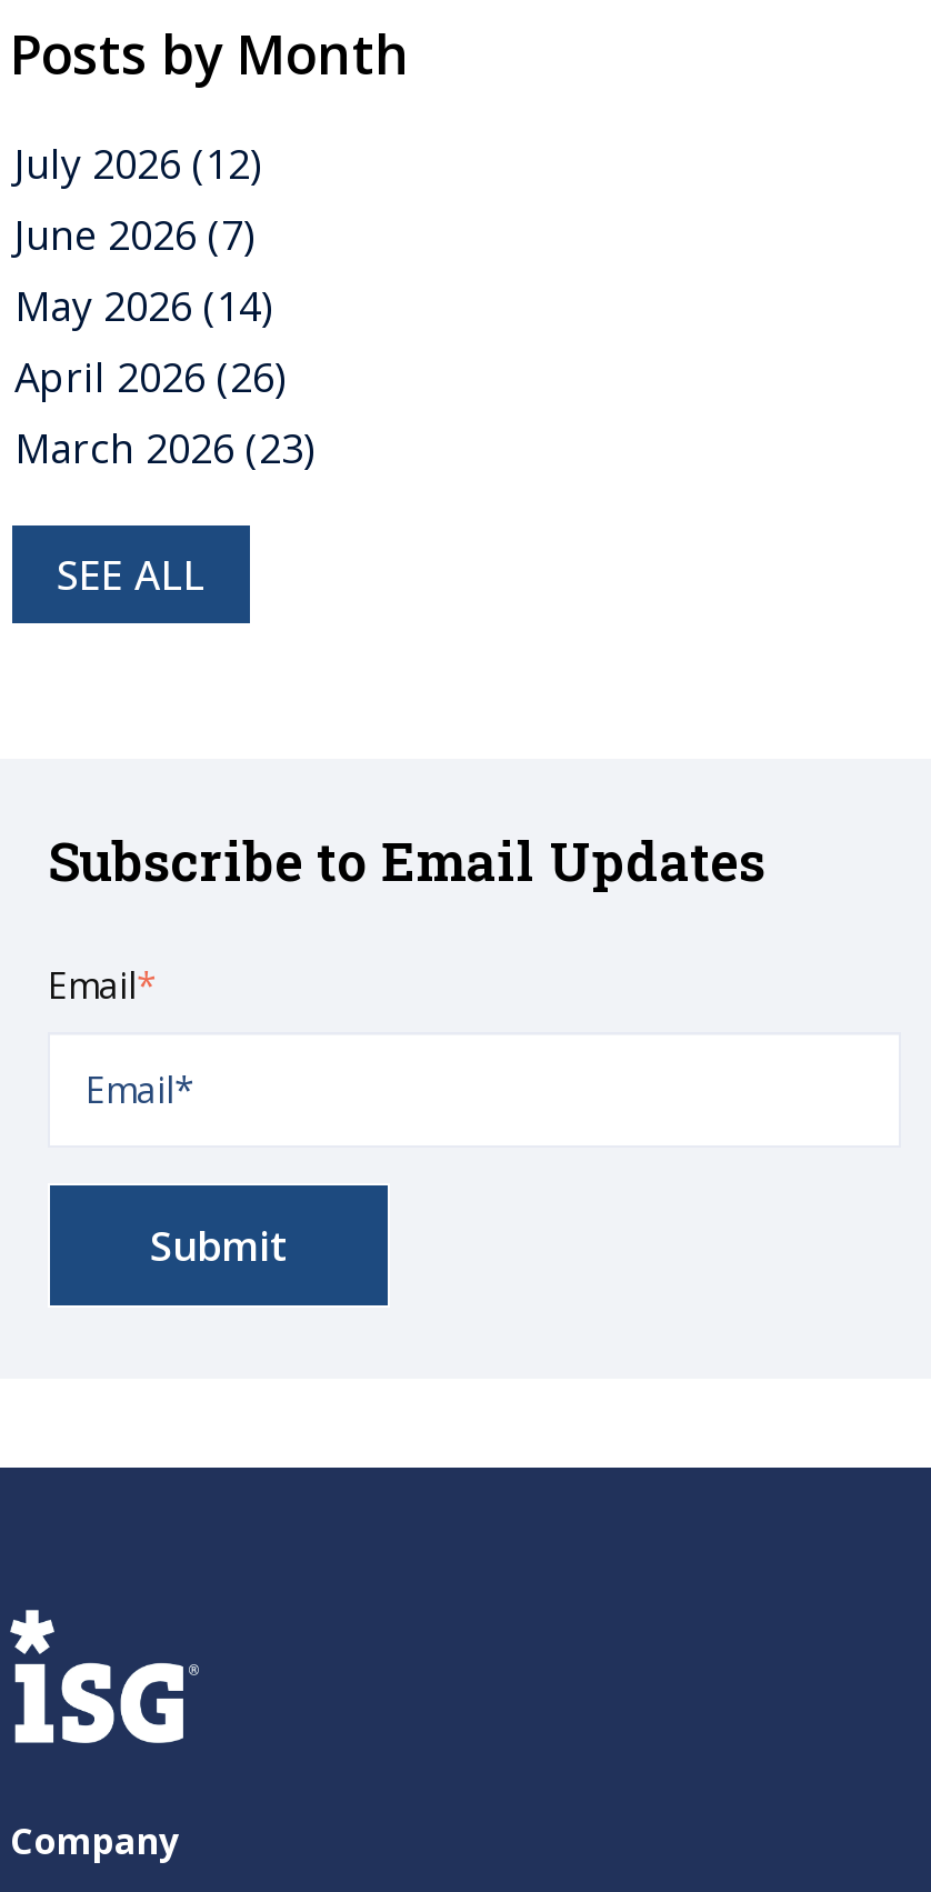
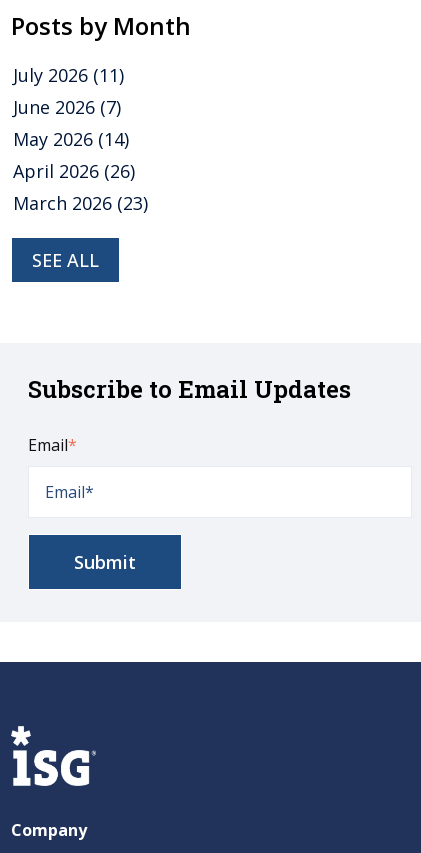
[14,138,261,191] July 2026 (12) -> [13,63,124,87] July 2026 (11)

